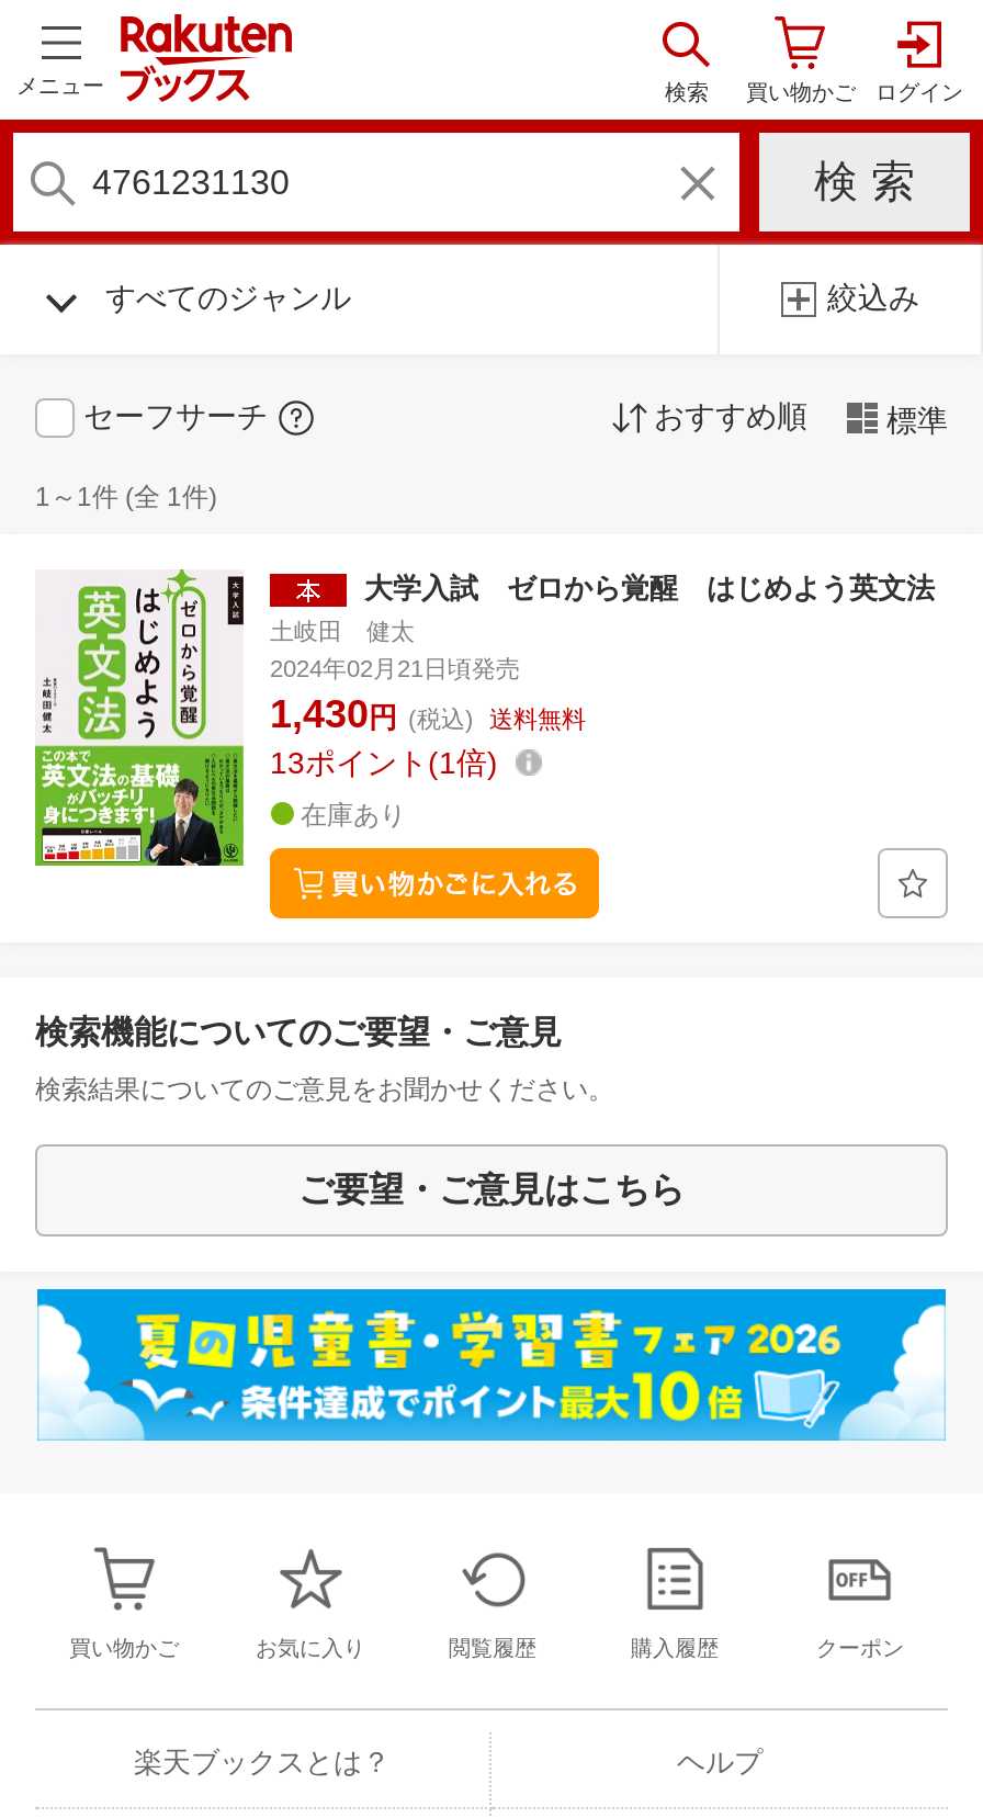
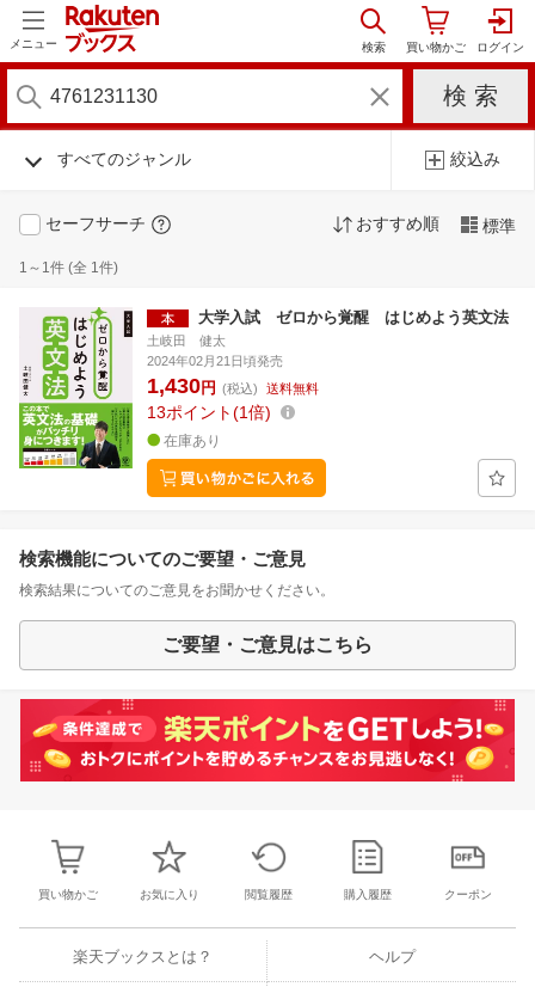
[35,1287,948,1443] [image] -> [19,698,516,783] [image]

